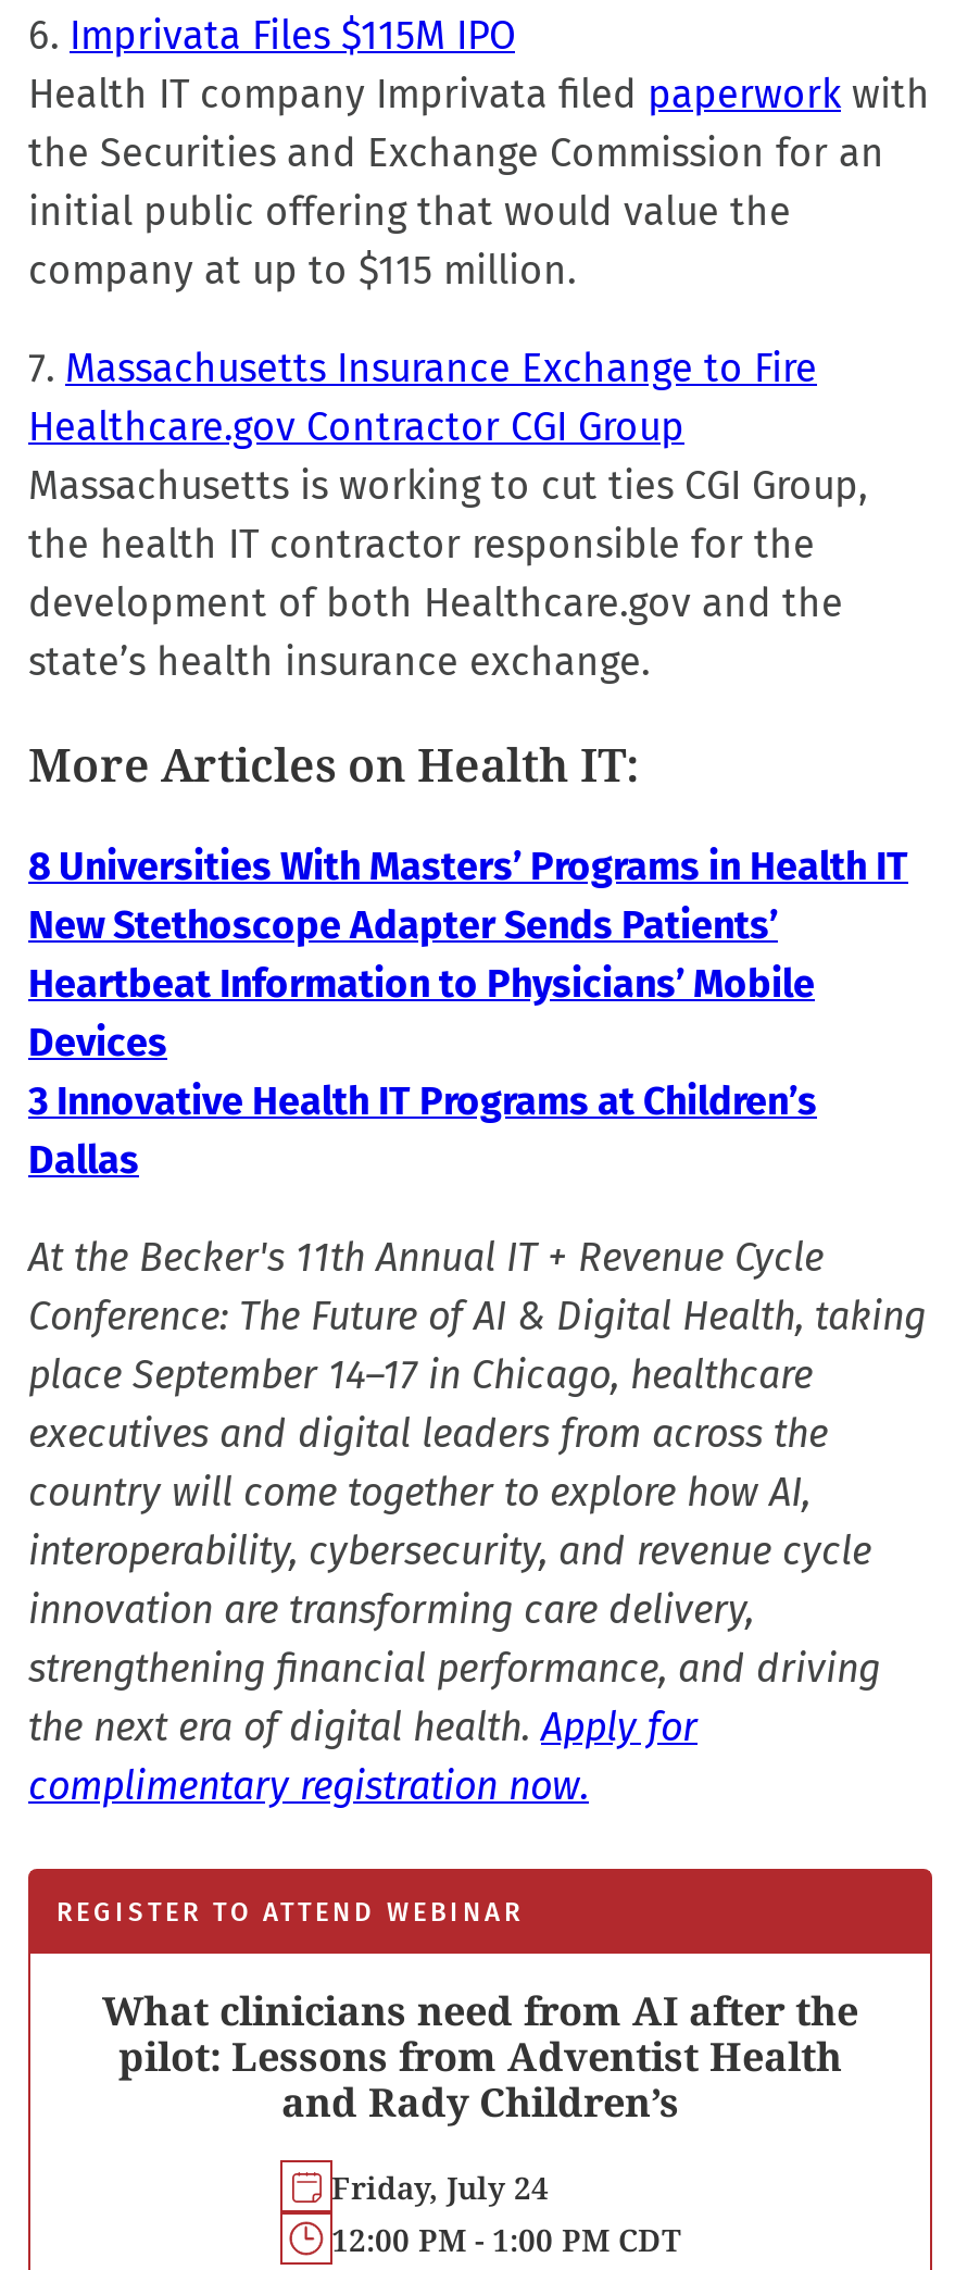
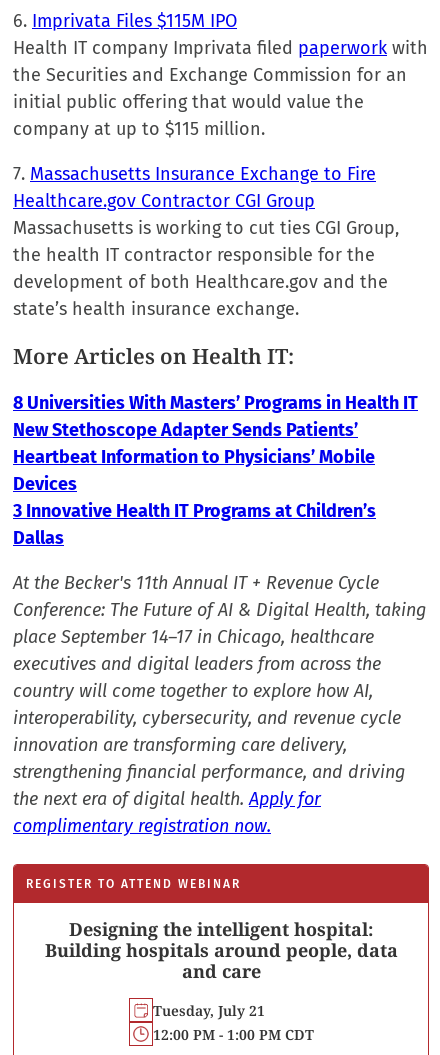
[102,1984,858,2128] What clinicians need from AI after the | pilot: Lessons from Adventist Health | and Rady Children’s -> [44,917,397,983] Designing the intelligent hospital: | Building hospitals around people, data | and care
[331,2166,549,2207] Friday, July 24 -> [152,1000,264,1019] Tuesday, July 21

